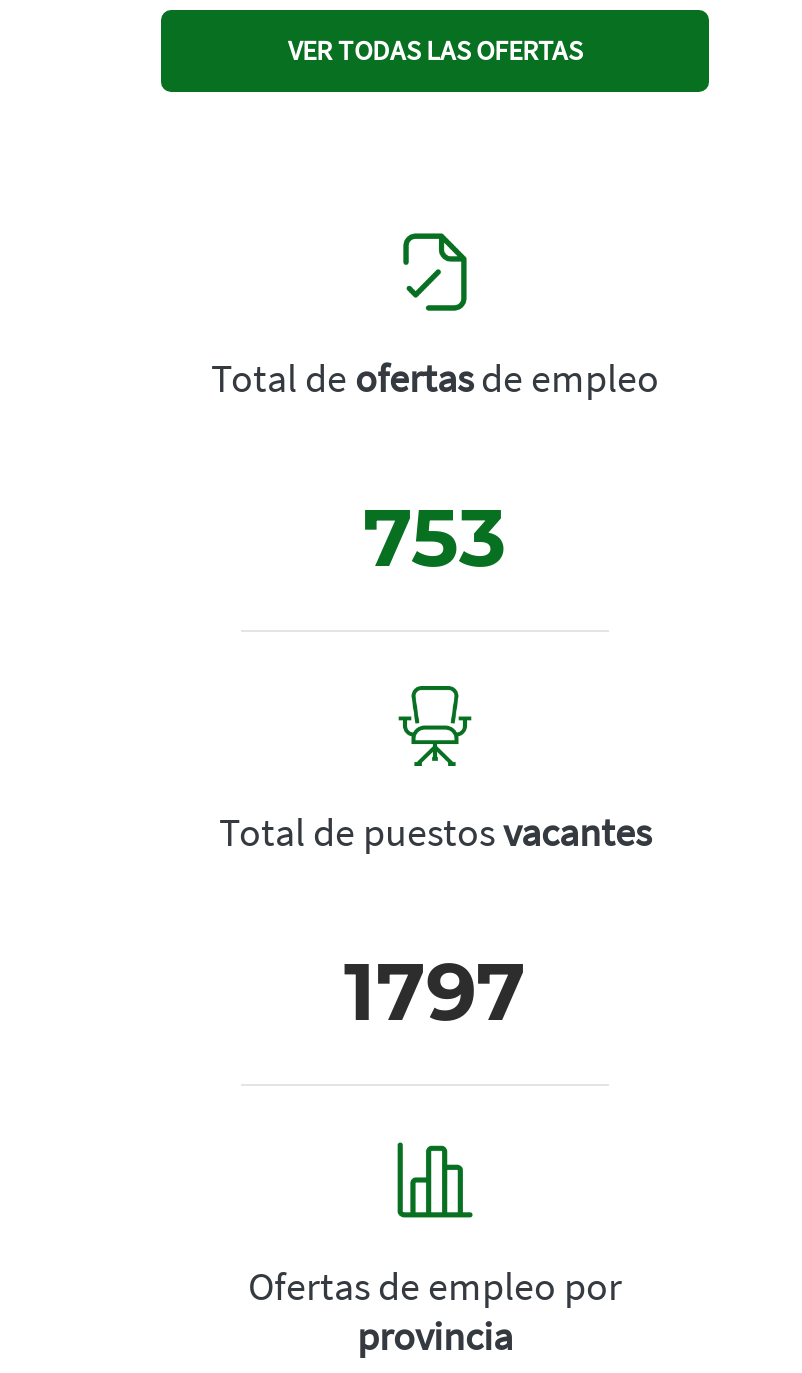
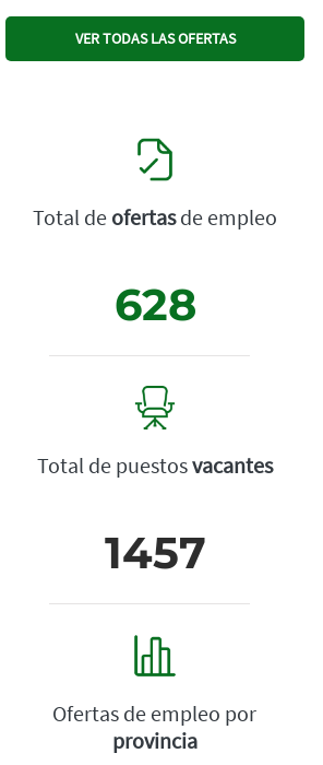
[363,489,507,587] 753 -> [114,277,196,331] 628
[344,943,526,1041] 1797 -> [104,525,206,579] 1457

